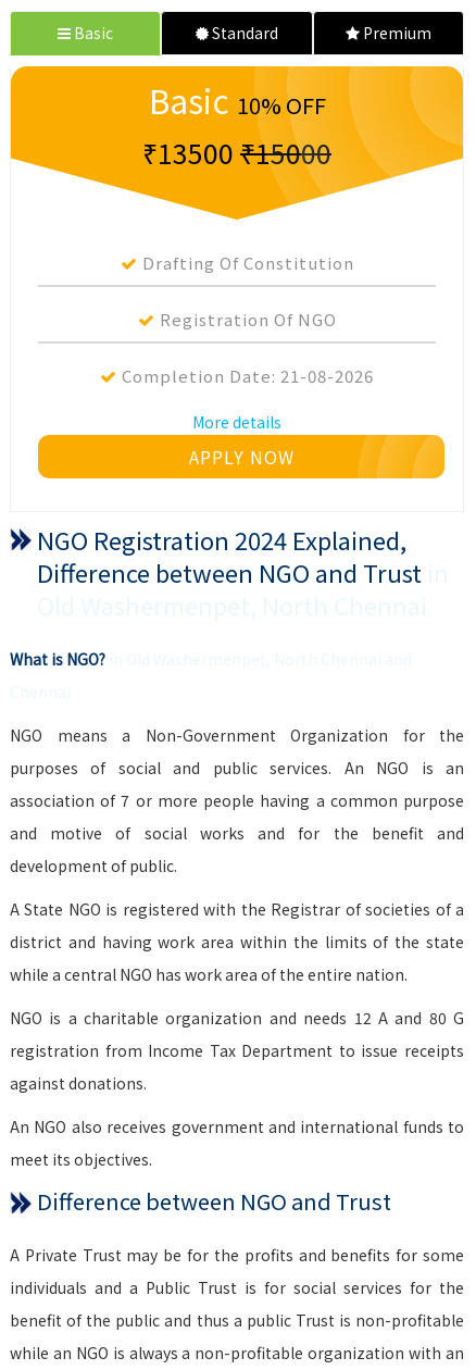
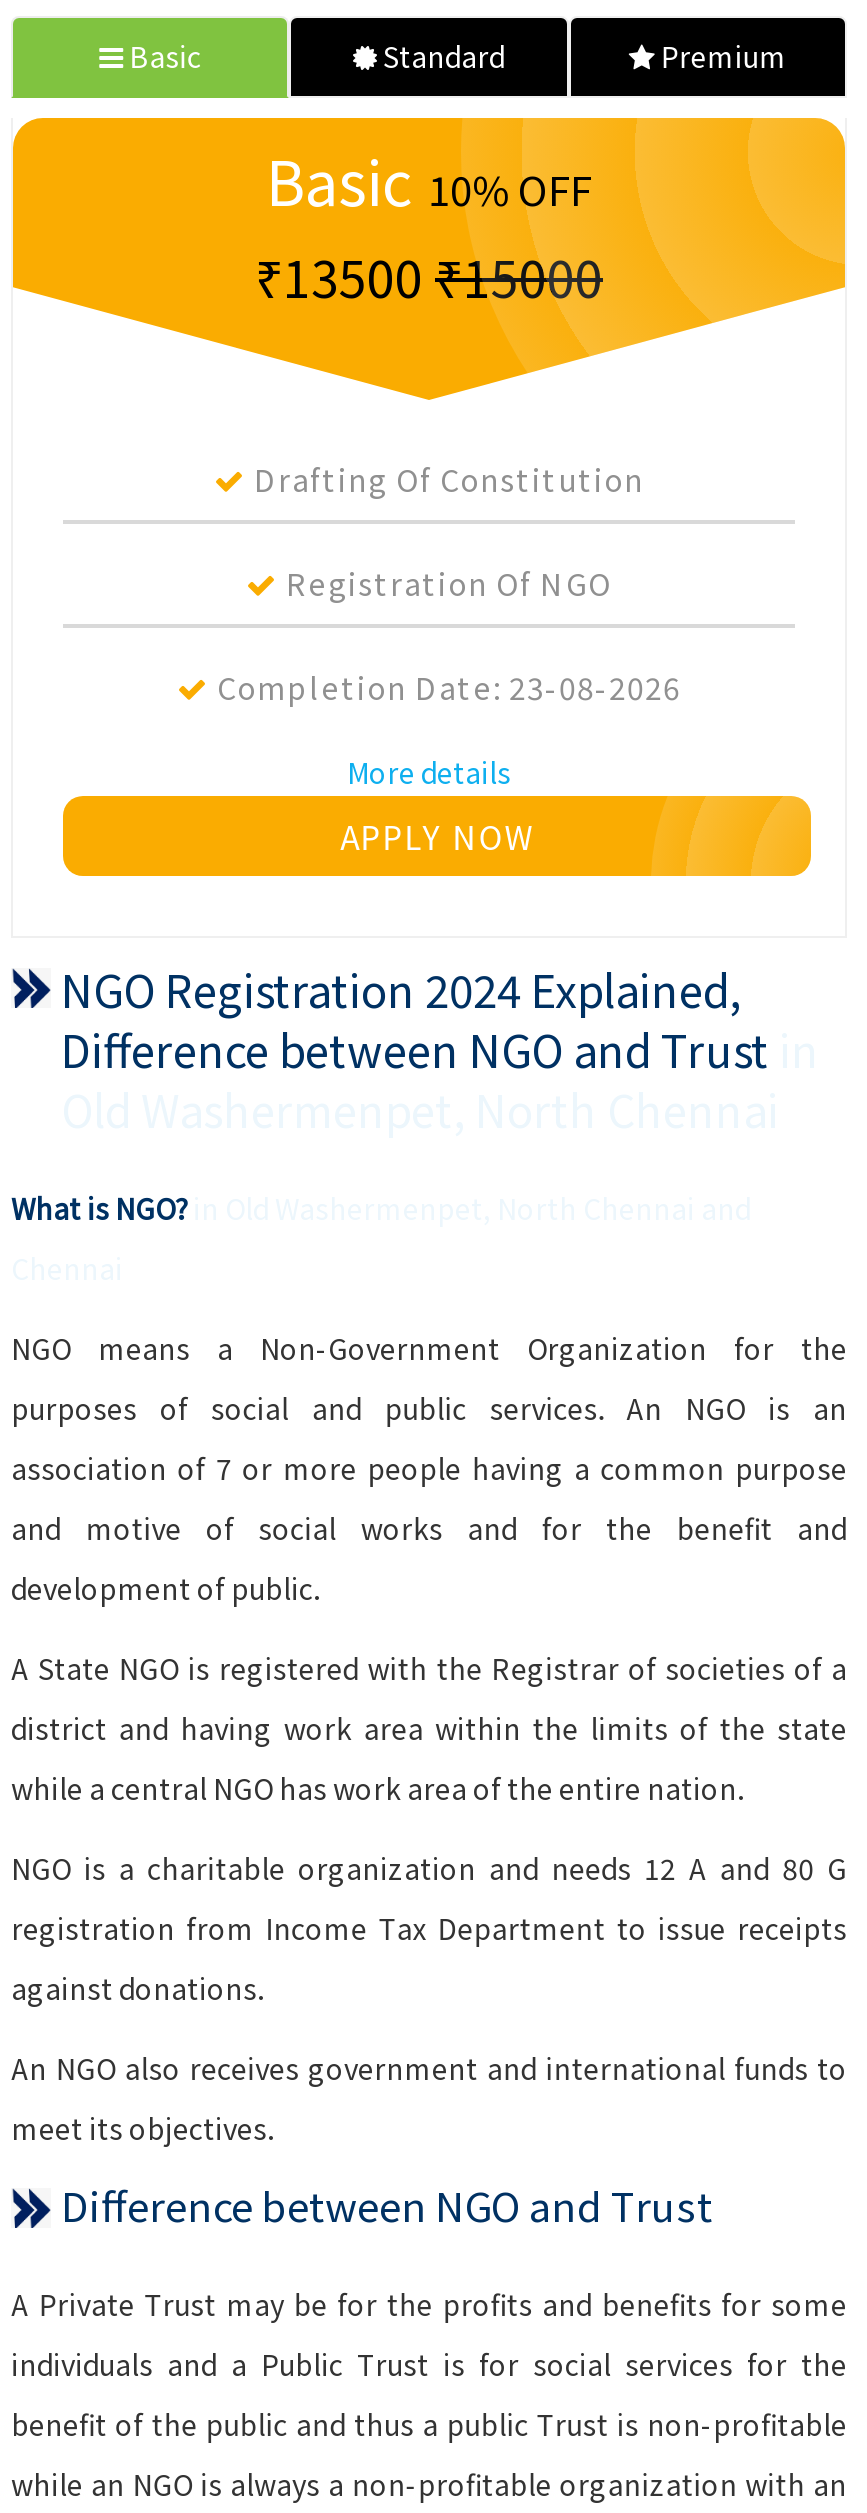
[117,364,374,387] Completion Date: 21-08-2026 -> [209,666,681,708] Completion Date: 23-08-2026

